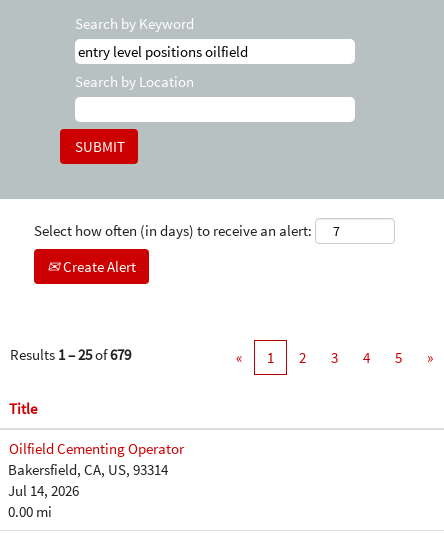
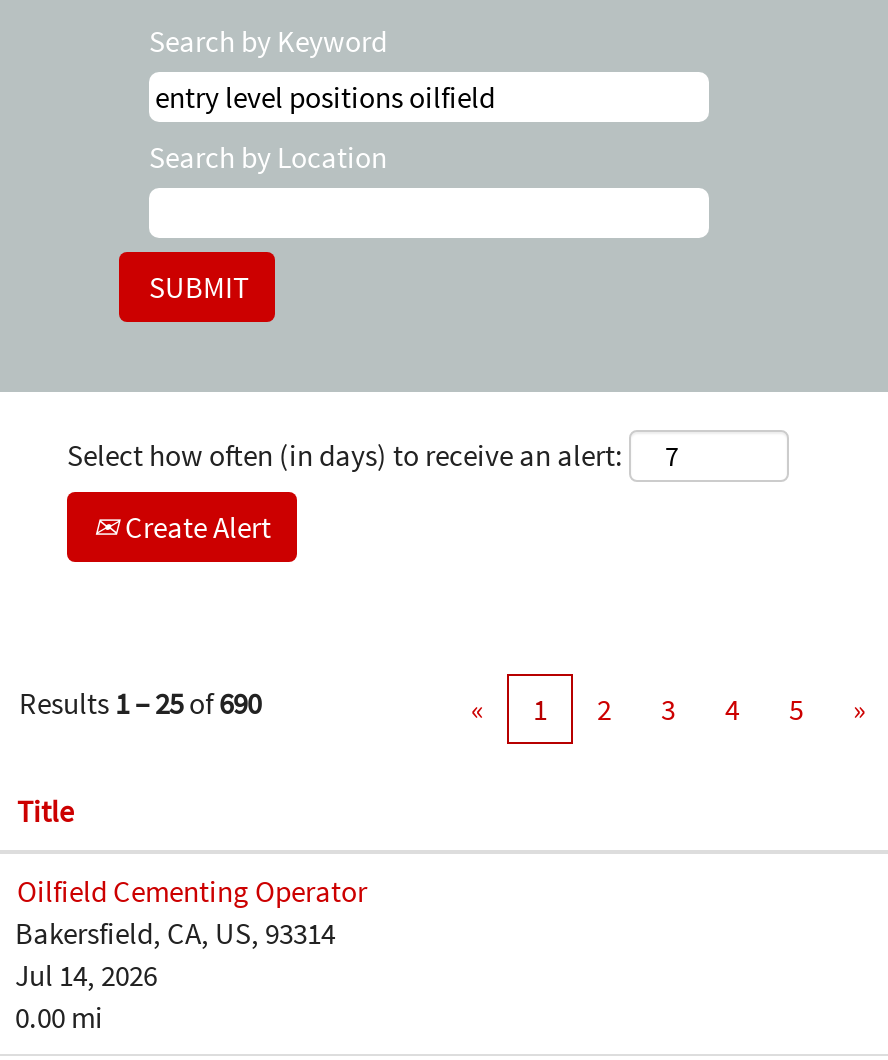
[10,345,131,364] Results 1 – 25of679 -> [19,684,261,722] Results 1 – 25of690

